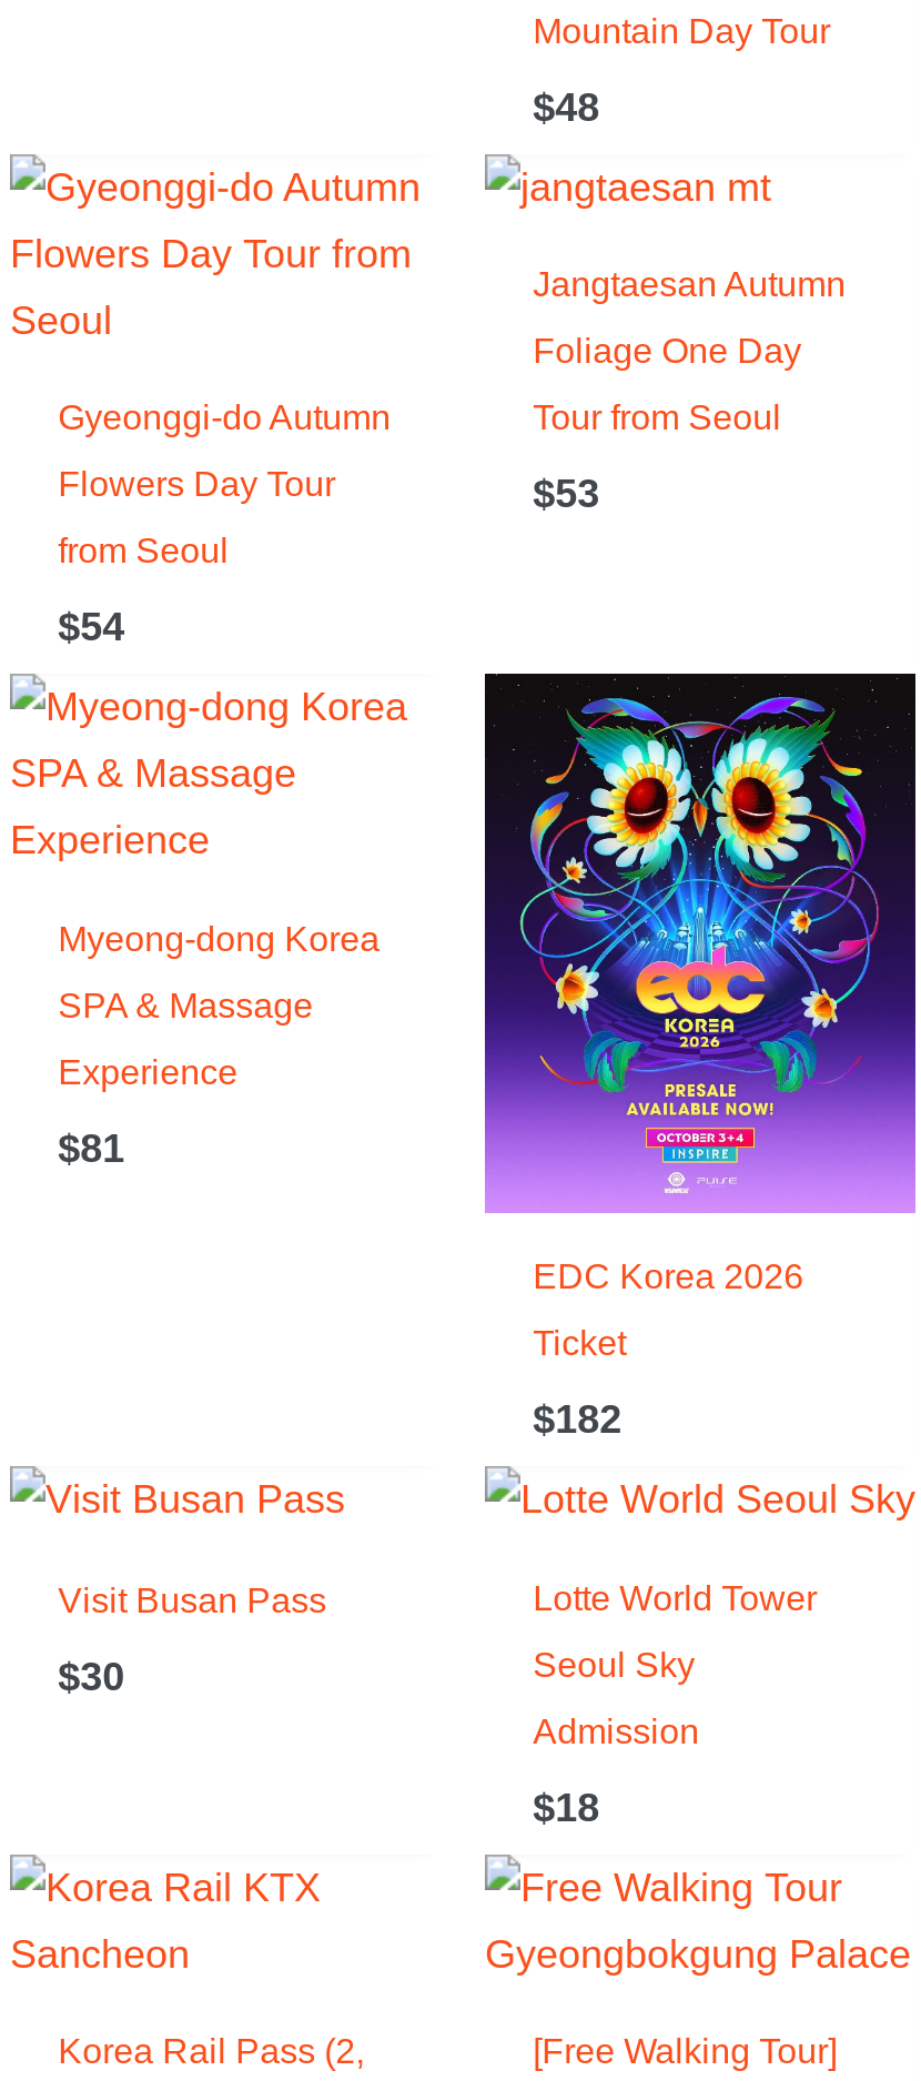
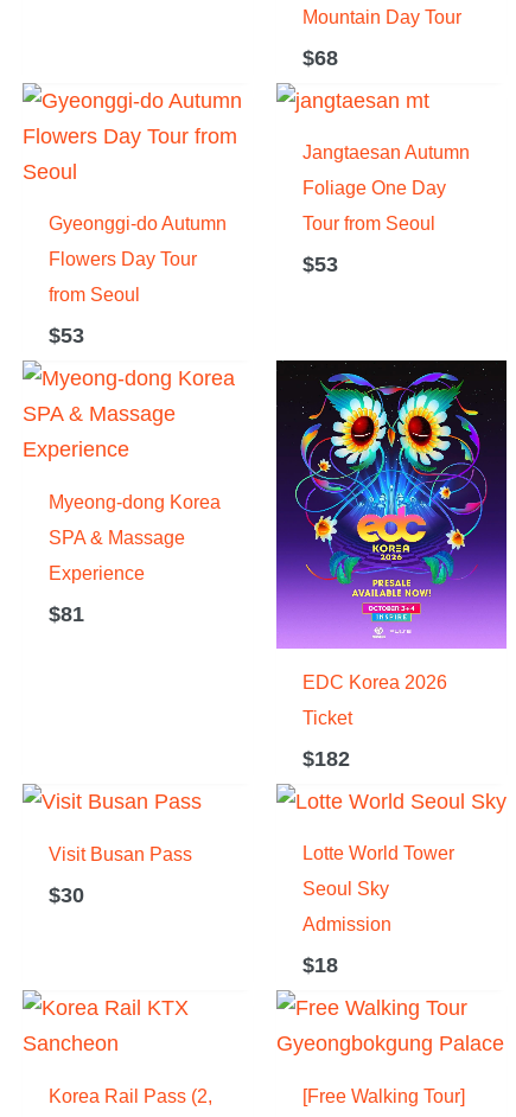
[533,85,599,129] $48 -> [302,46,338,70] $68
[58,605,125,650] $54 -> [48,324,84,348] $53

